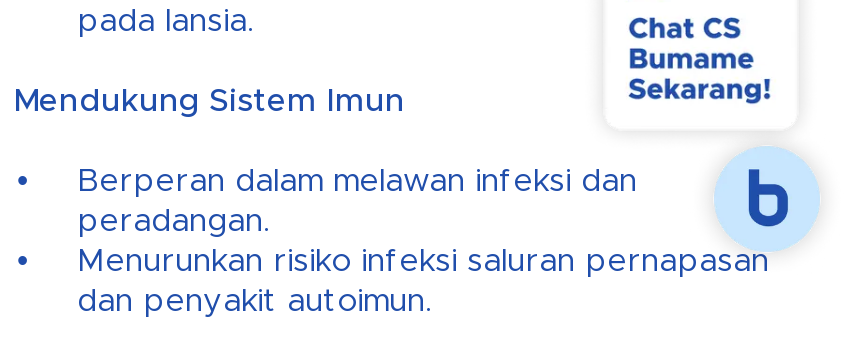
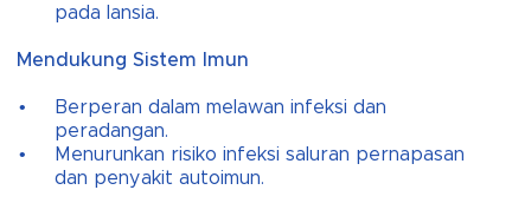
[627,14,773,106] [image] -> none
[711,132,823,254] [image] -> none

